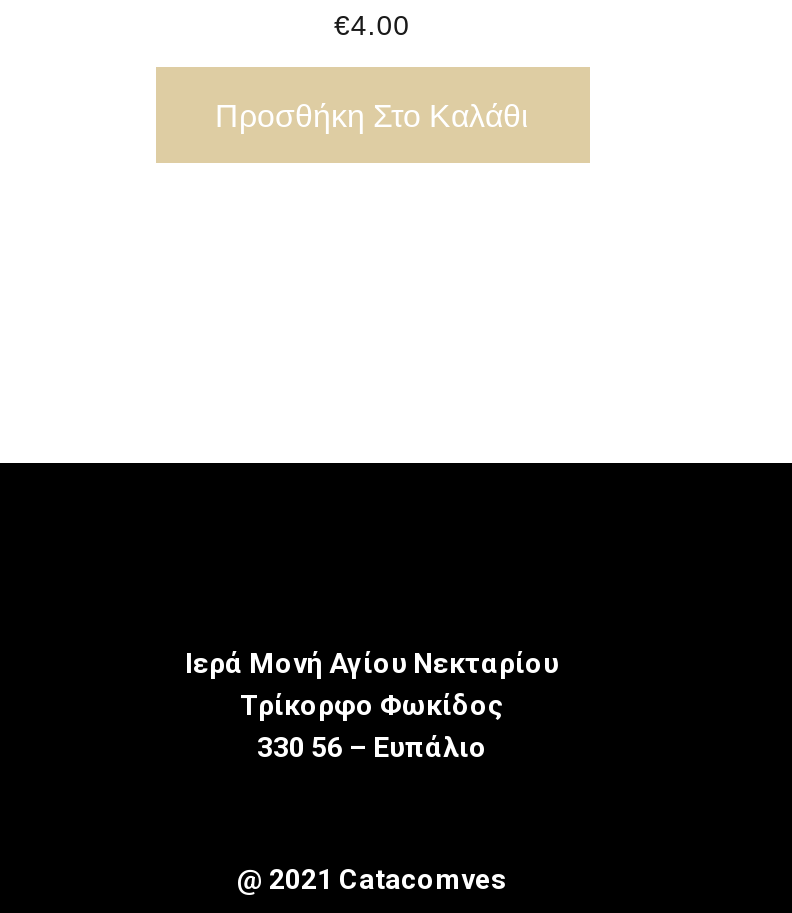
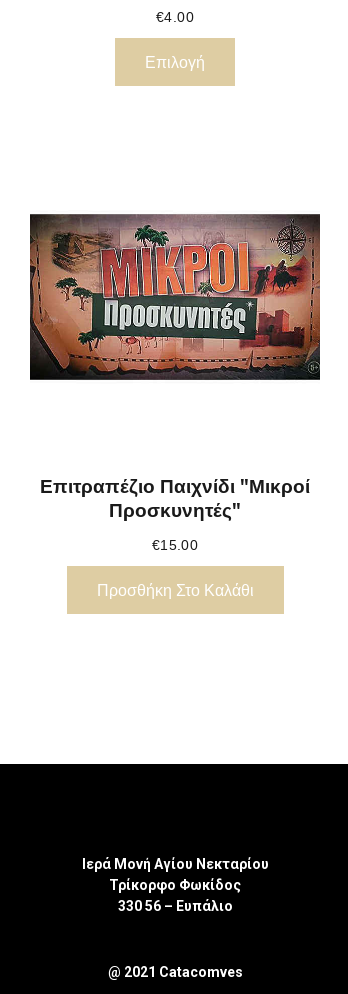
none -> [29,213,321,381] [image]
none -> [40,474,310,553] Επιτραπέζιο Παιχνίδι "Μικροί | Προσκυνητές" | €15.00
none -> [145,52,205,72] Επιλογή

